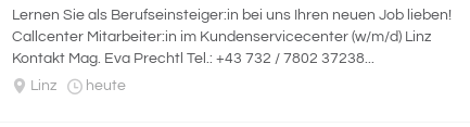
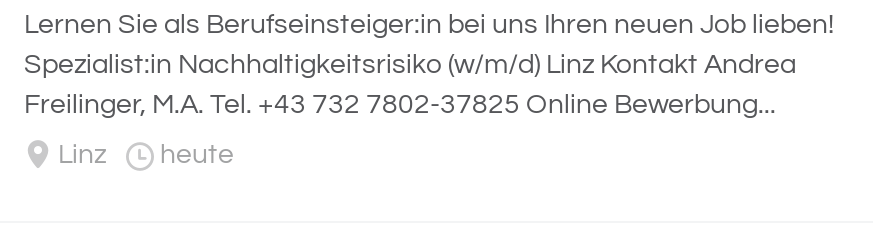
[12,29,431,66] Callcenter Mitarbeiter:in im Kundenservicecenter (w/m/d) Linz | Kontakt Mag. Eva Prechtl Tel.: +43 732 / 7802 37238... -> [24,51,796,119] Spezialist:in Nachhaltigkeitsrisiko (w/m/d) Linz Kontakt Andrea | Freilinger, M.A. Tel. +43 732 7802-37825 Online Bewerbung...

